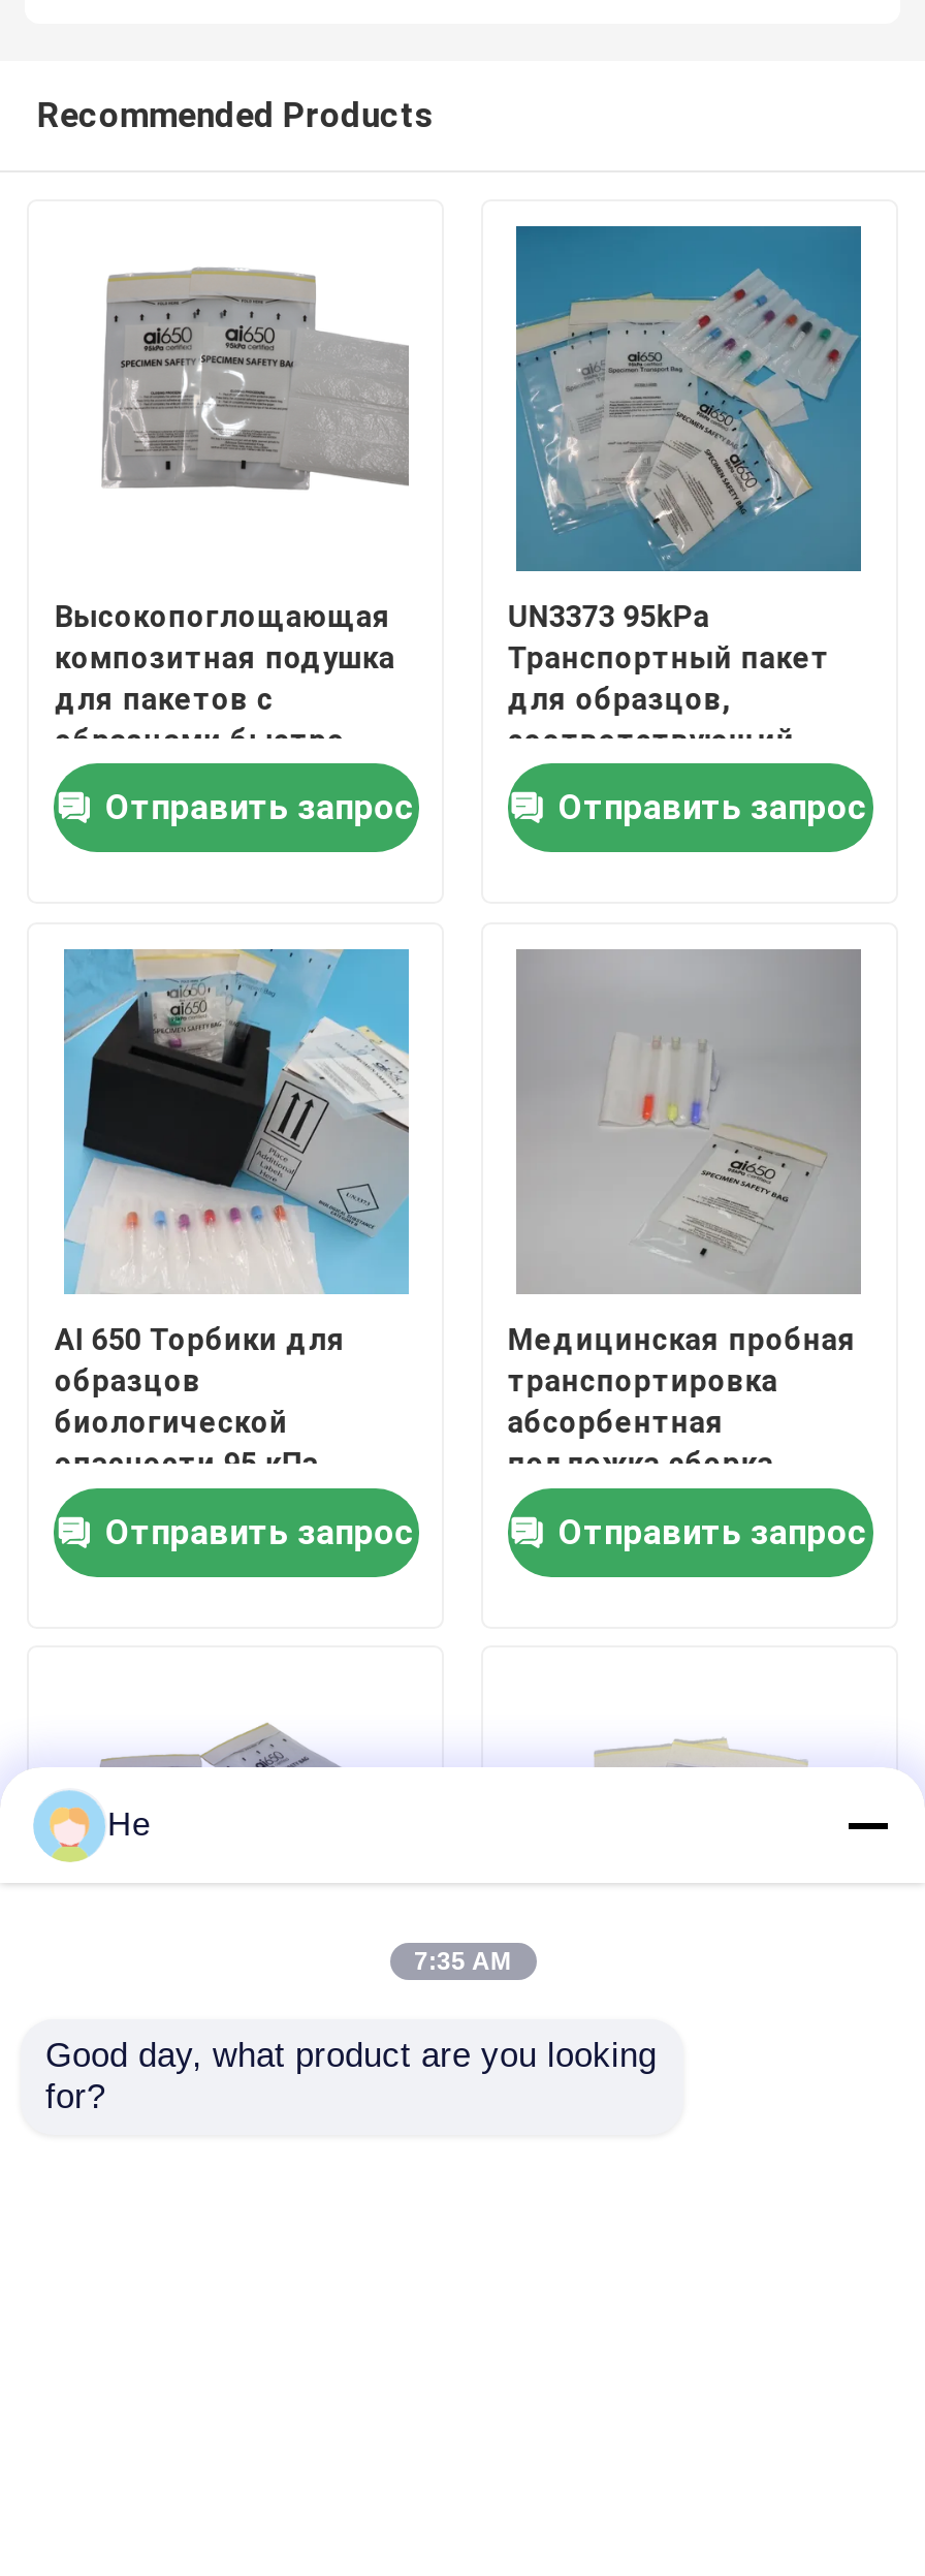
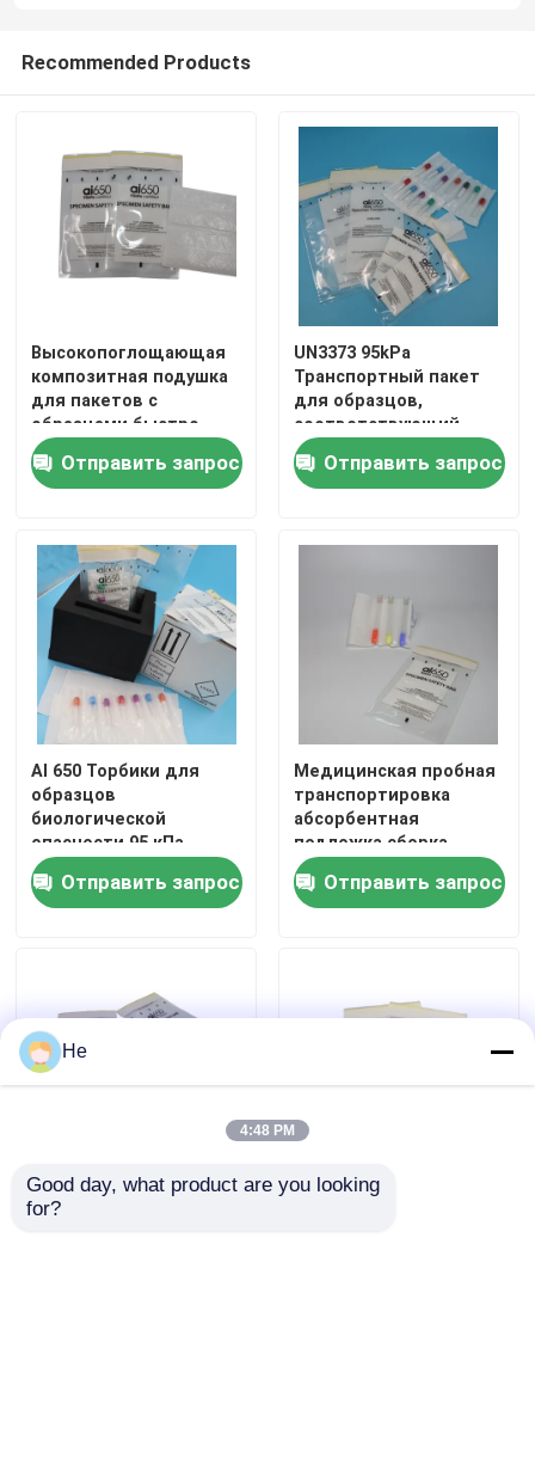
[414,1947,511,1976] 7:35 AM -> [240,1122,295,1139] 4:48 PM

